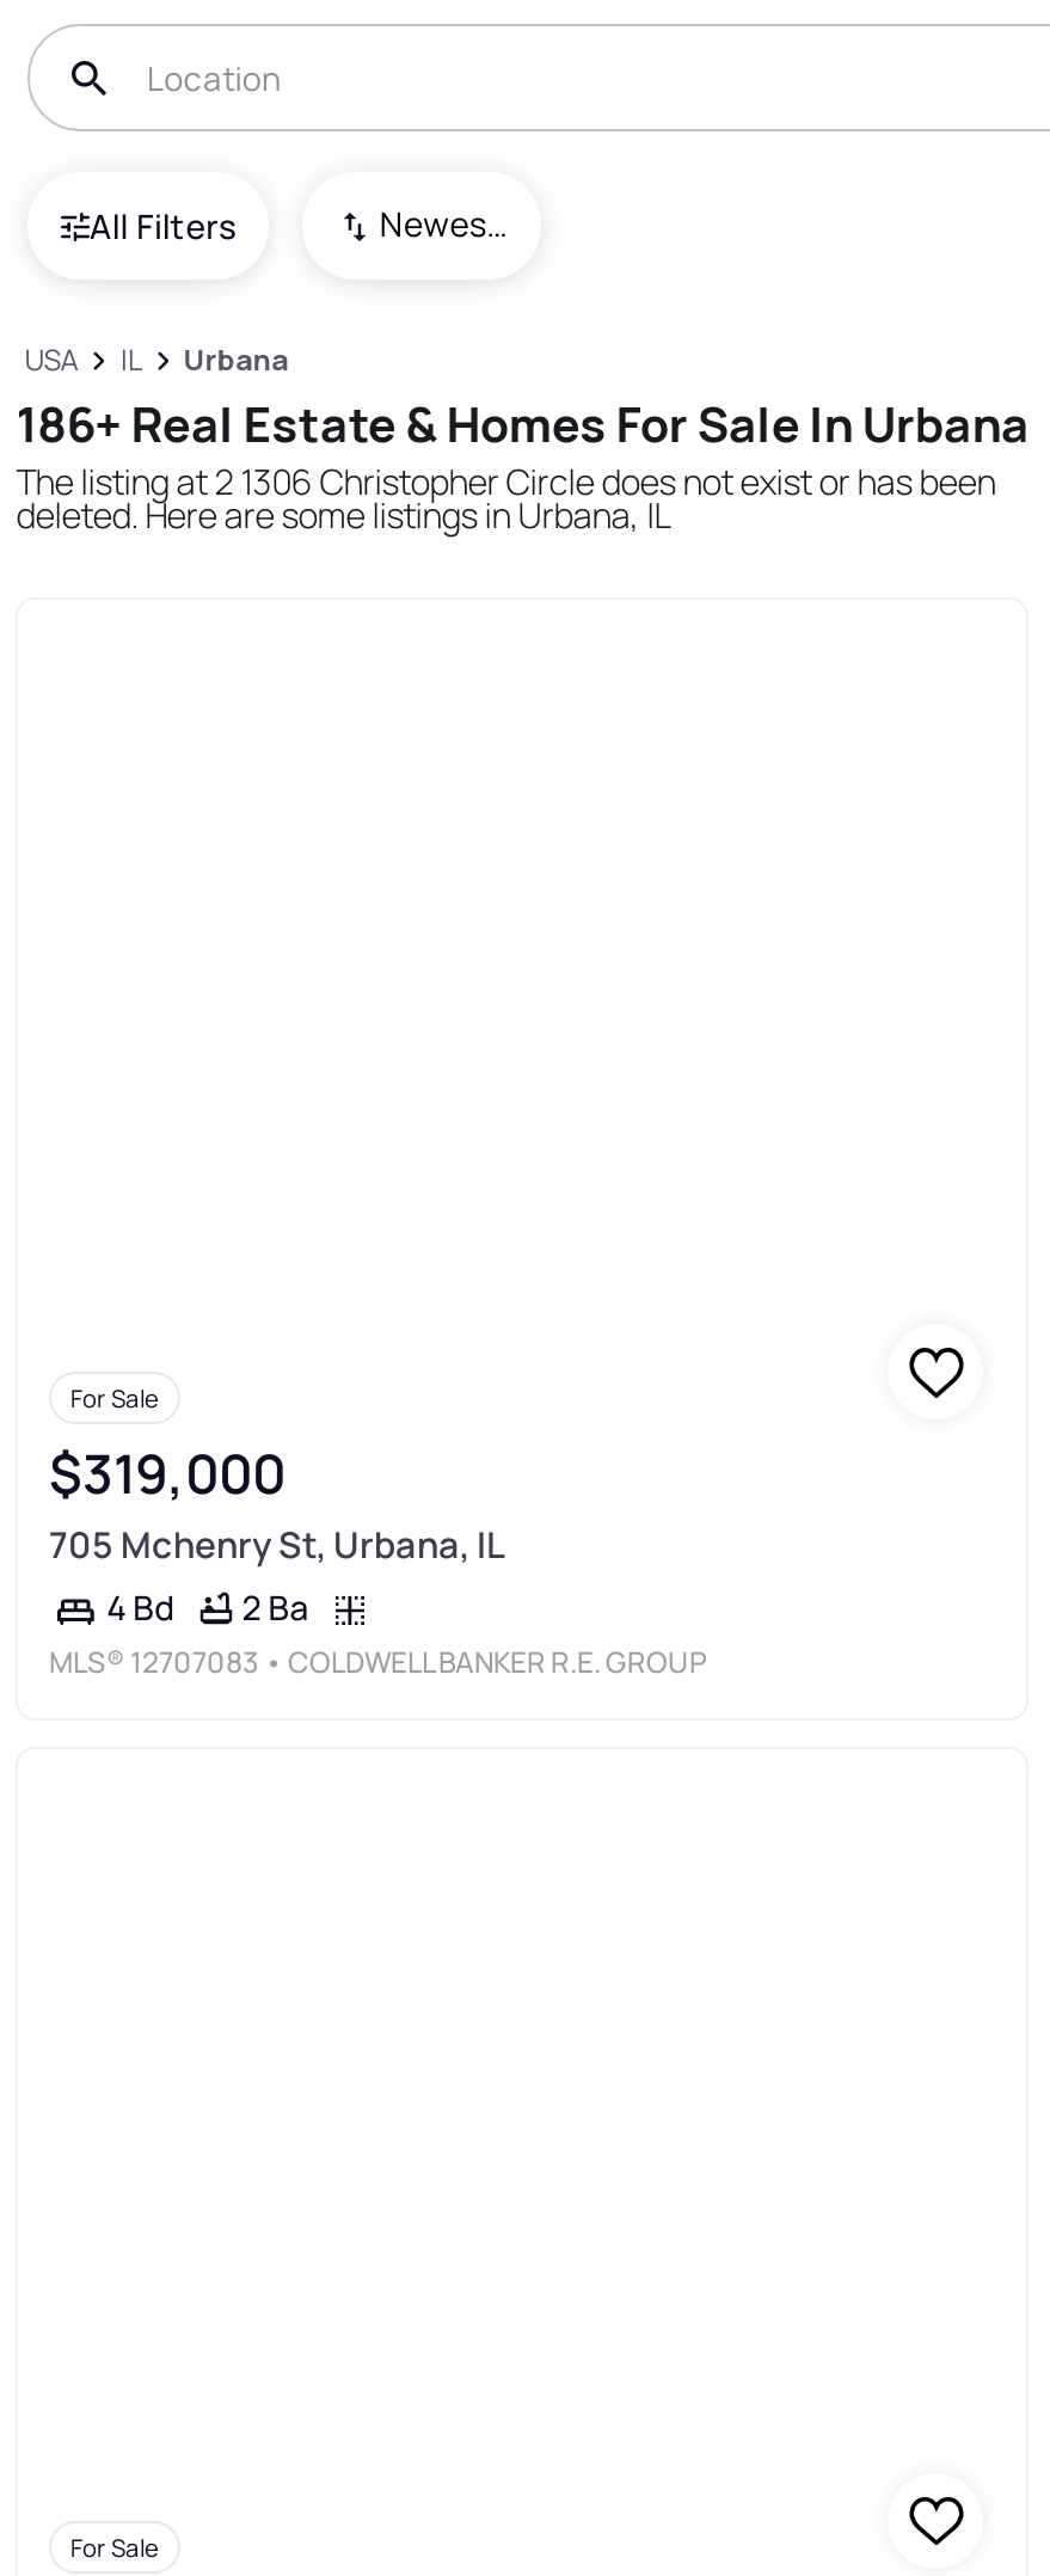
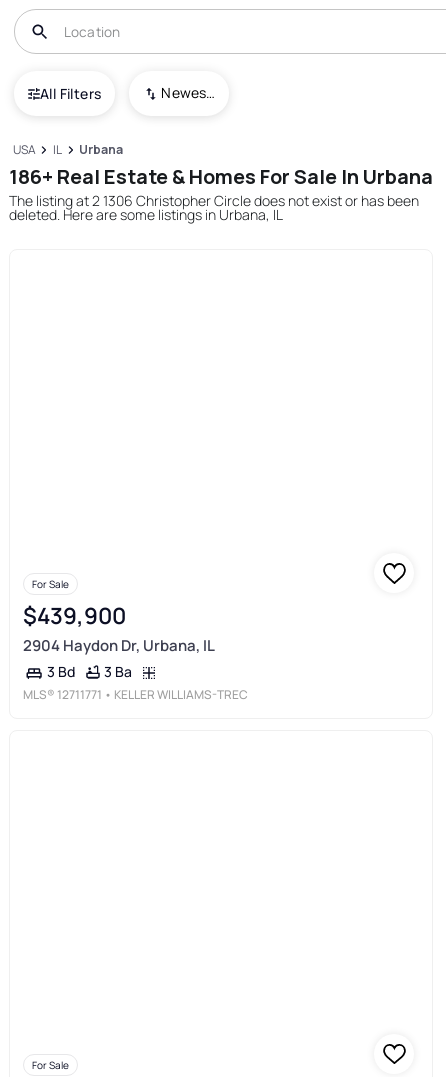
[49,1436,706,1683] $319,000 | 705 Mchenry St, Urbana, IL | 4 Bd | 2 Ba | MLS® 12707083 • COLDWELL BANKER R.E. GROUP -> [23,600,248,703] $439,900 | 2904 Haydon Dr, Urbana, IL | 3 Bd | 3 Ba | MLS® 12711771 • KELLER WILLIAMS-TREC

